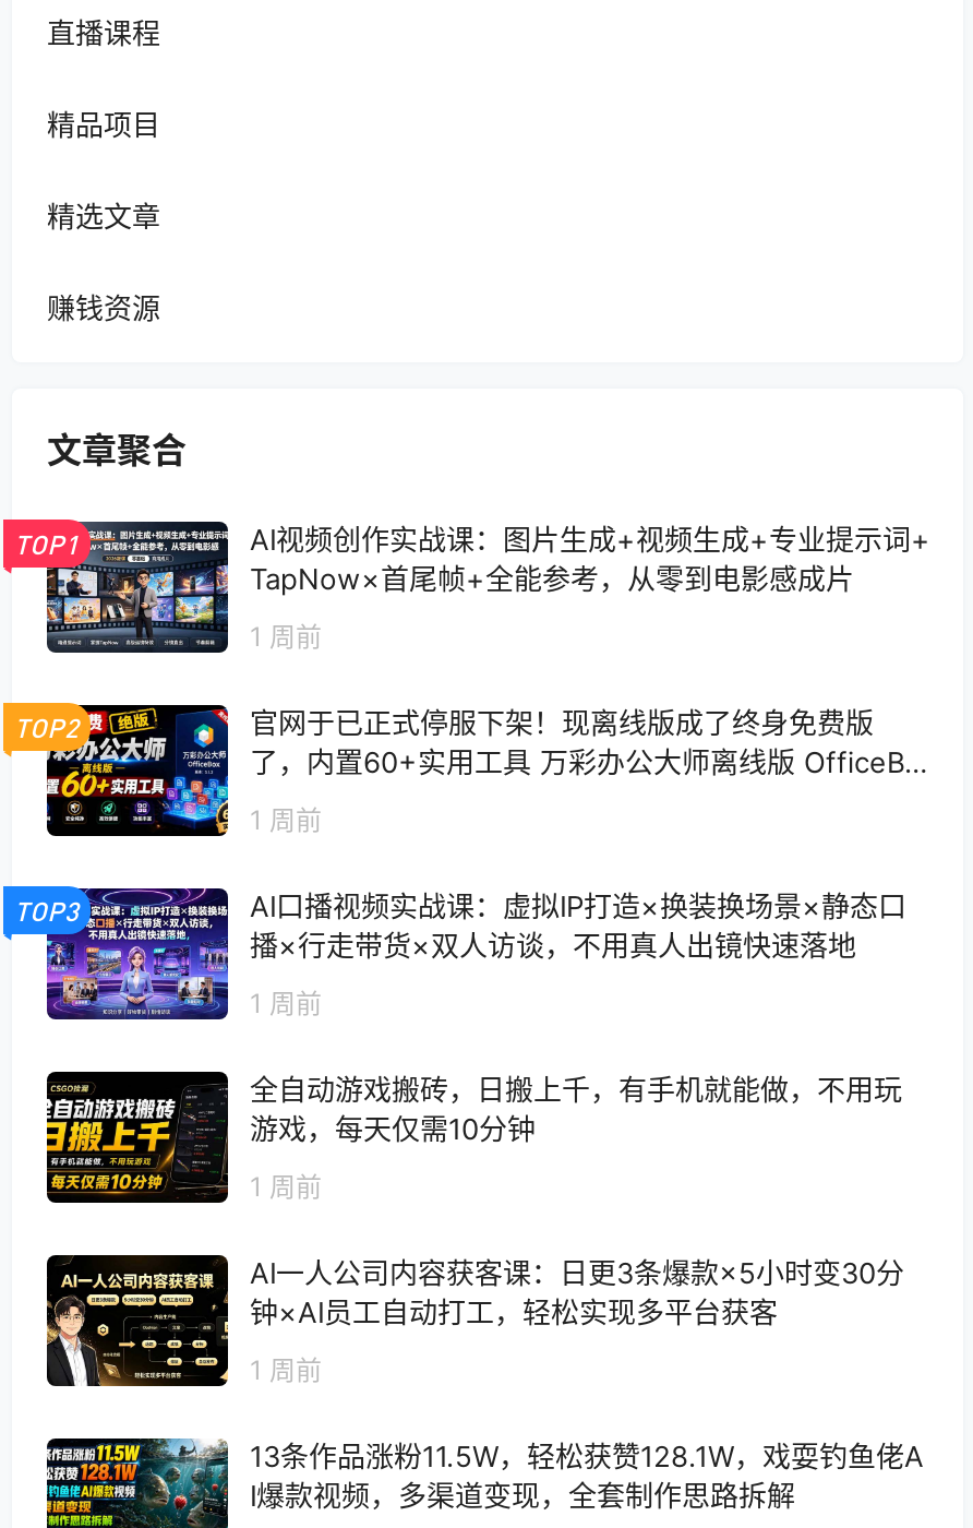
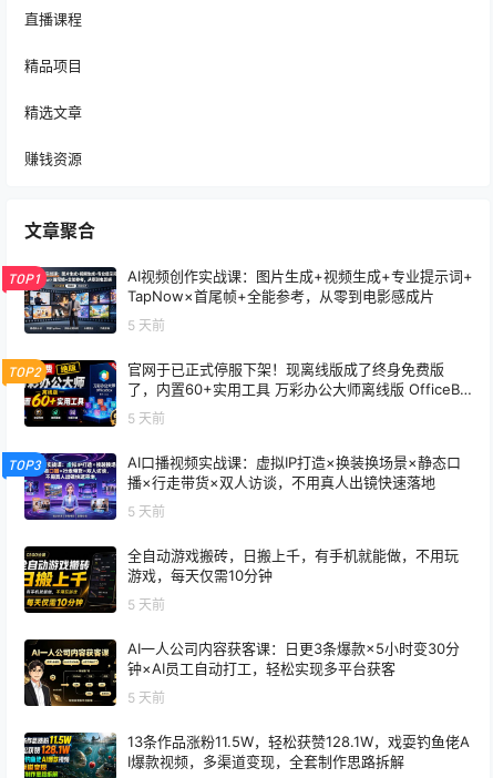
[250,620,322,652] 1 周前 -> [127,317,165,333] 5 天前
[250,803,322,836] 1 周前 -> [127,410,165,427] 5 天前
[250,986,322,1019] 1 周前 -> [127,503,165,520] 5 天前
[250,1170,322,1203] 1 周前 -> [127,596,165,613] 5 天前
[250,1353,322,1386] 1 周前 -> [127,689,165,706] 5 天前

